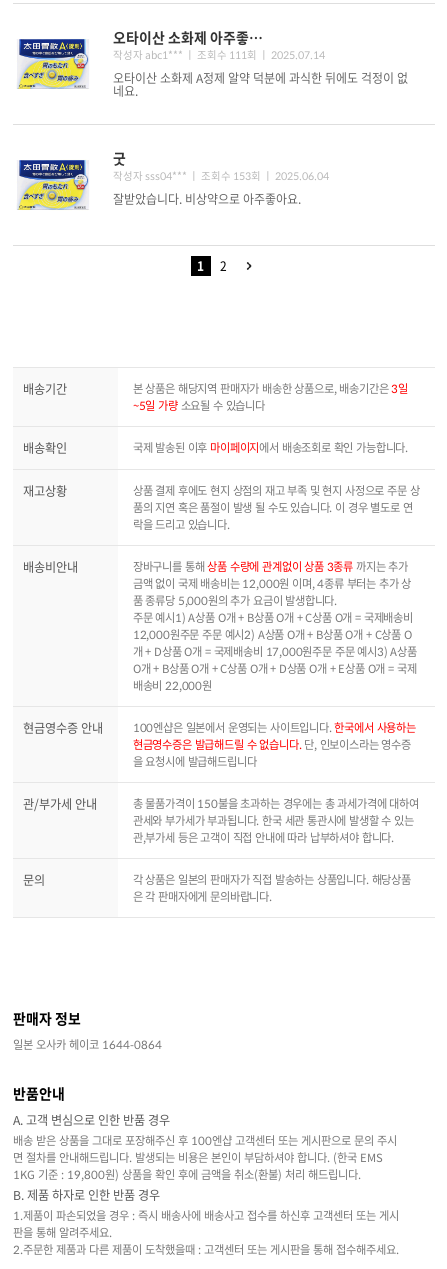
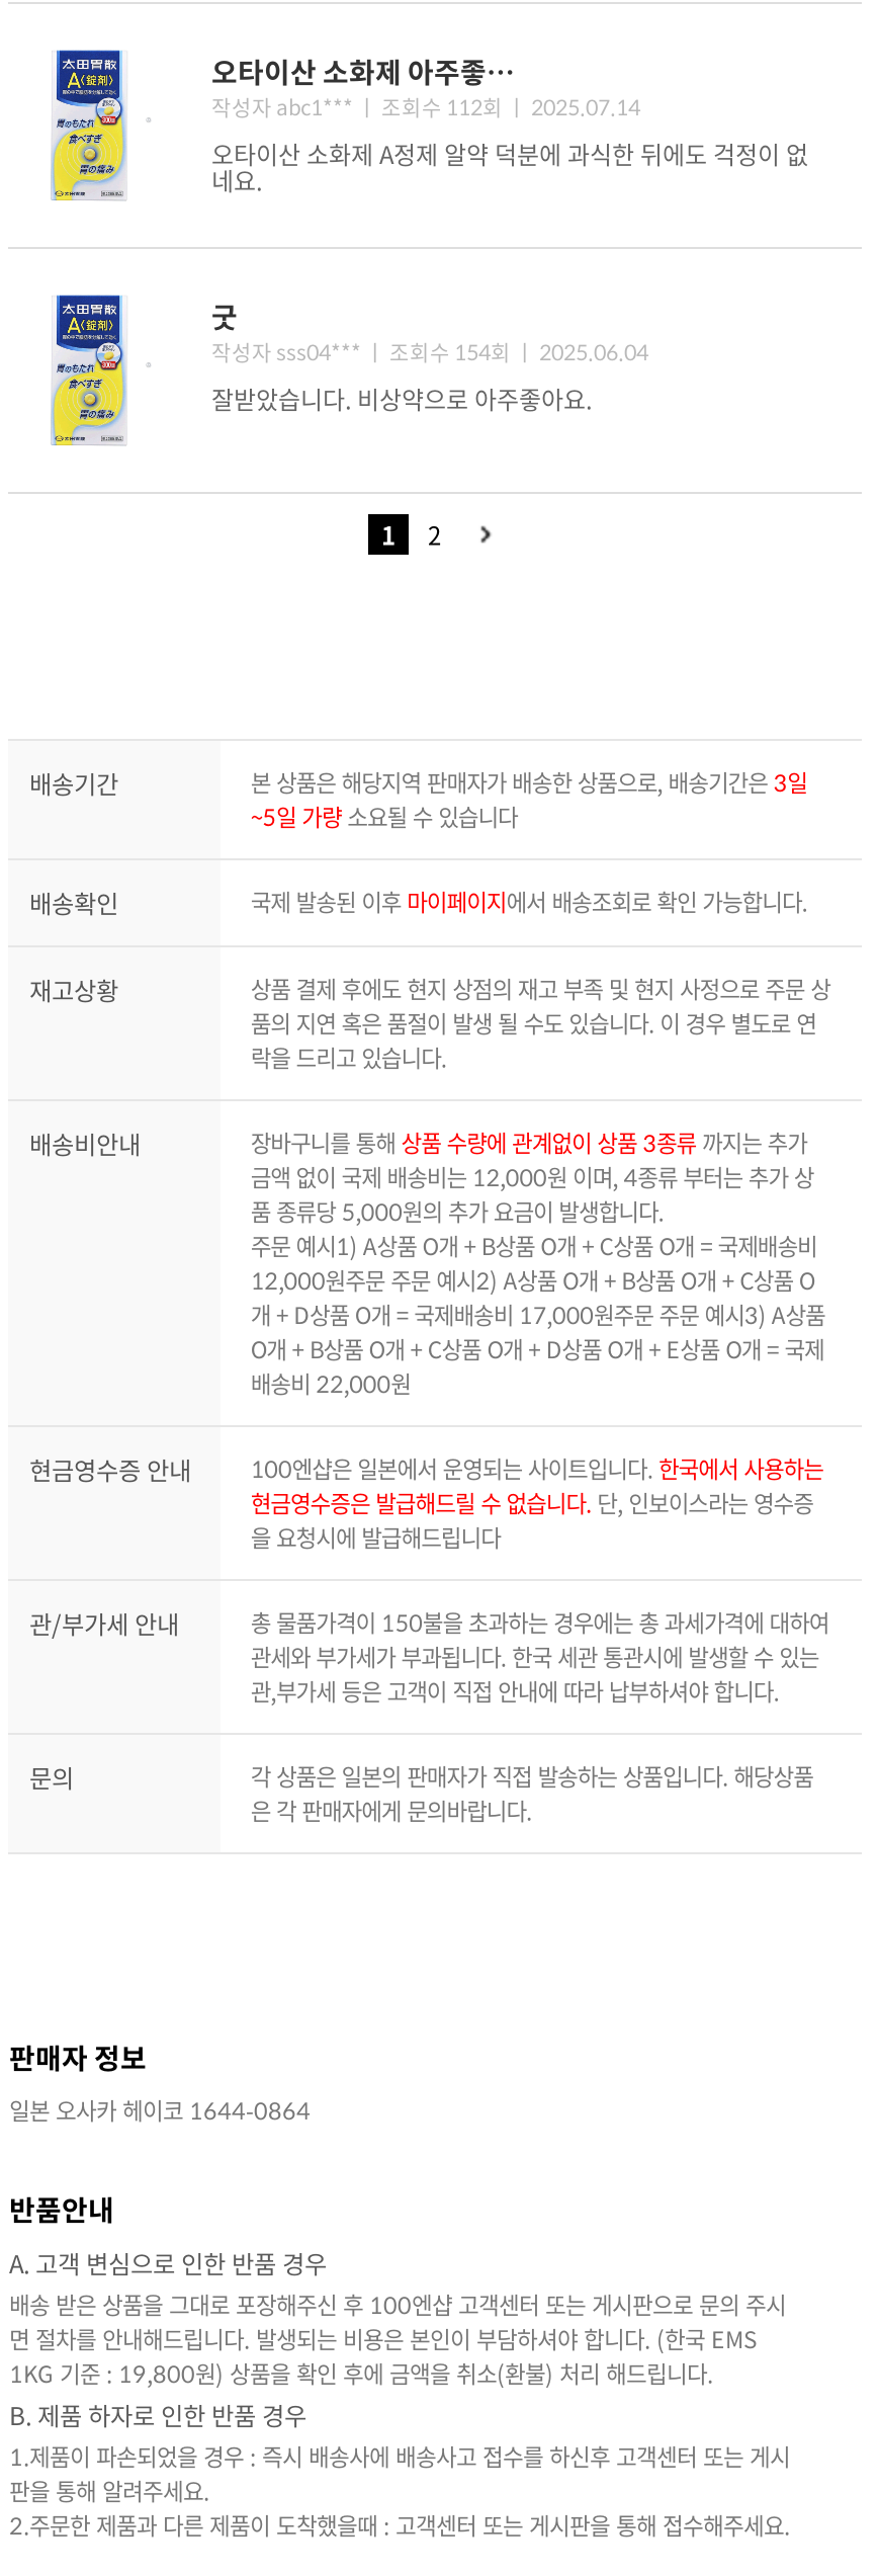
[17,26,325,101] [image] | 작성자 abc1*** ㅣ 조회수 111회 ㅣ 2025.07.14 -> [18,47,640,202] [image] | 작성자 abc1*** ㅣ 조회수 112회 ㅣ 2025.07.14
[17,147,329,222] [image] | 작성자 sss04*** ㅣ 조회수 153회 ㅣ 2025.06.04 -> [18,292,648,447] [image] | 작성자 sss04*** ㅣ 조회수 154회 ㅣ 2025.06.04

